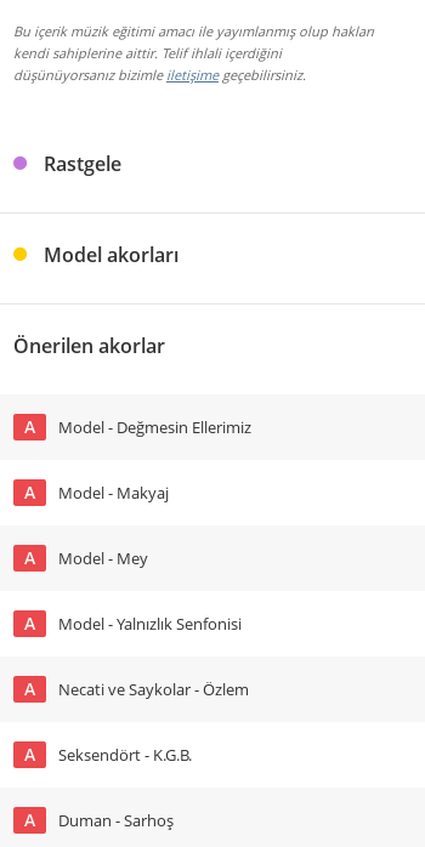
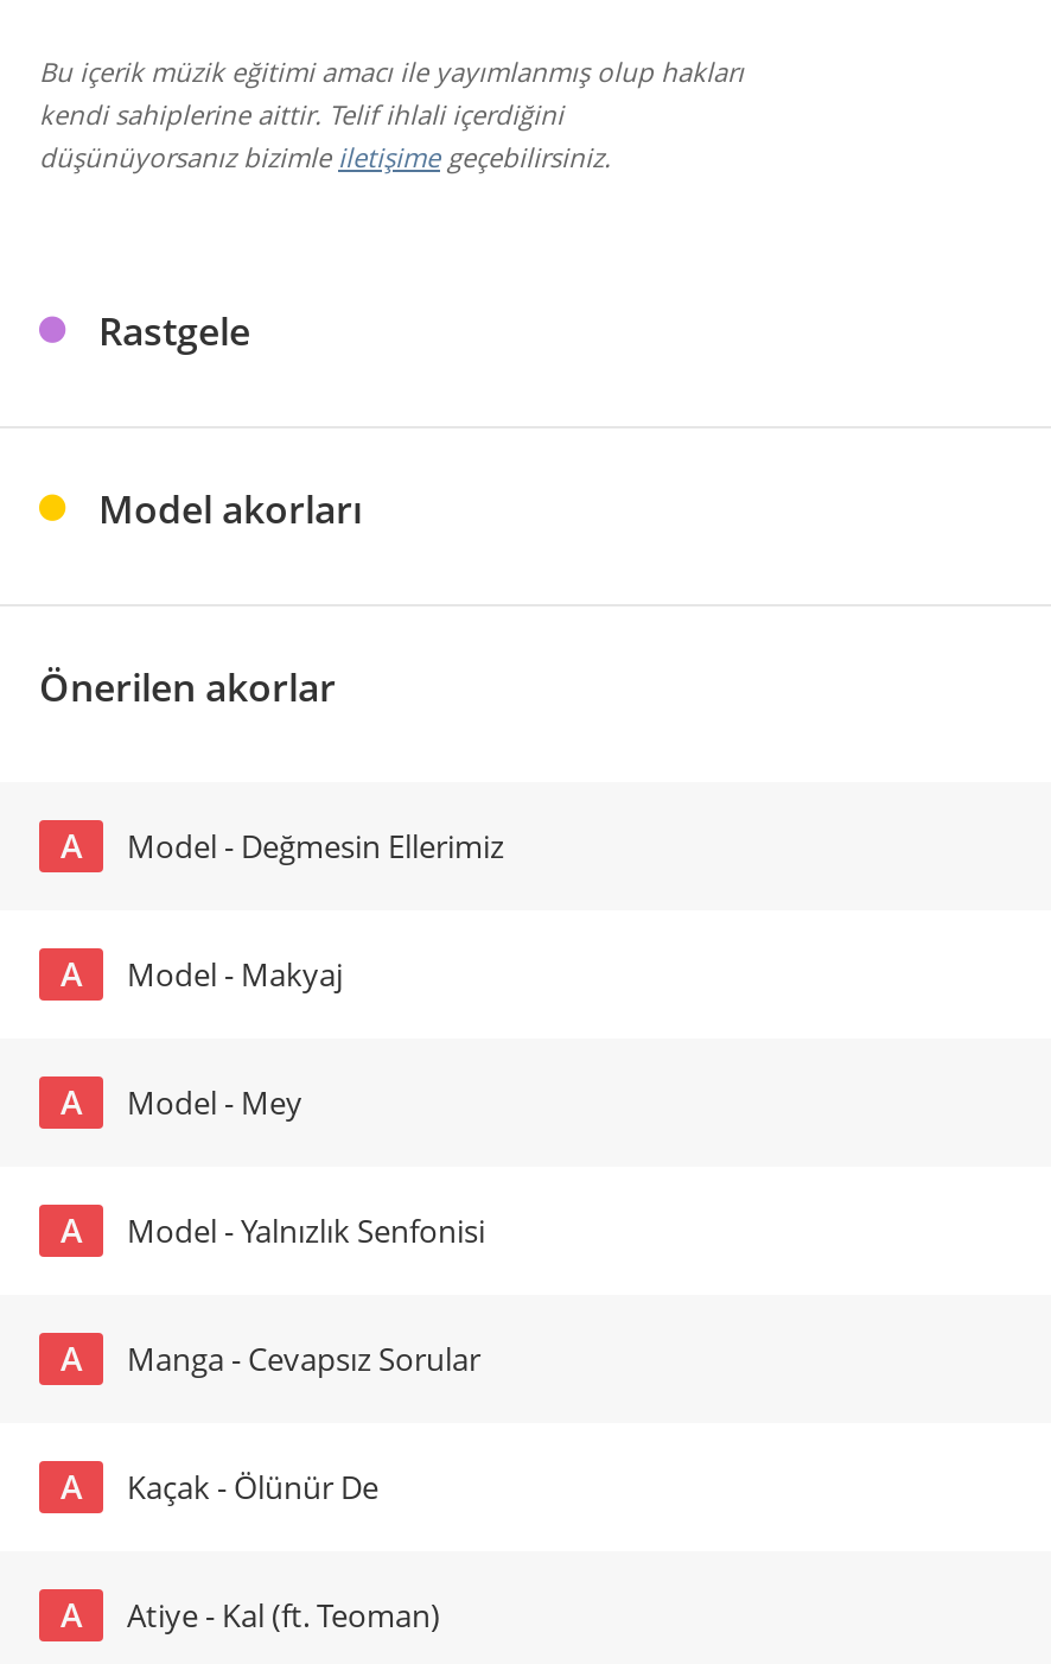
[58,678,249,700] Necati ve Saykolar - Özlem -> [127,1338,480,1380] Manga - Cevapsız Sorular
[58,744,192,766] Seksendört - K.G.B. -> [127,1466,378,1509] Kaçak - Ölünür De
[58,809,174,831] Duman - Sarhoş -> [127,1594,440,1637] Atiye - Kal (ft. Teoman)

